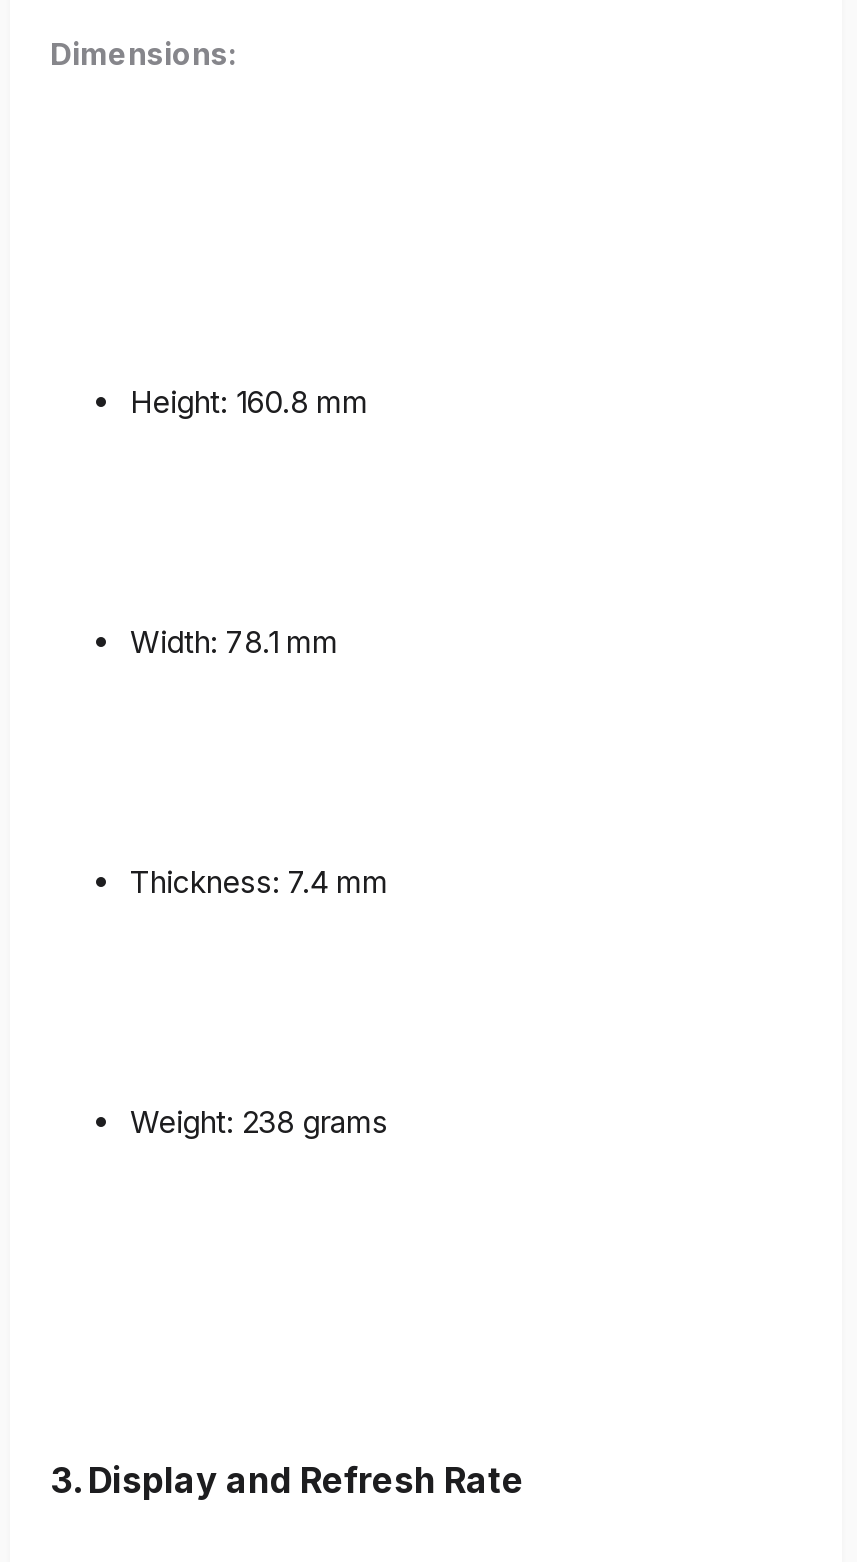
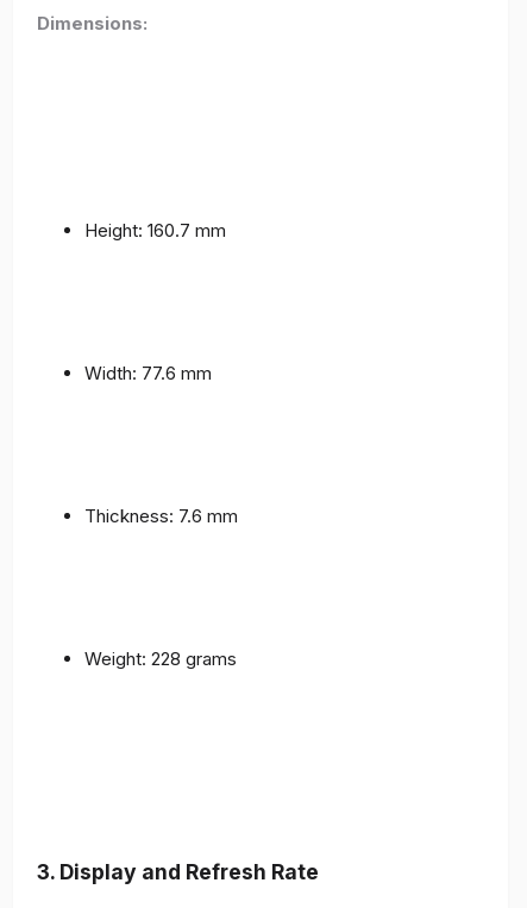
[130,384,368,422] Height: 160.8 mm -> [84,219,226,242] Height: 160.7 mm
[130,624,338,662] Width: 78.1 mm -> [84,362,212,385] Width: 77.6 mm
[130,864,388,902] Thickness: 7.4 mm -> [84,505,238,528] Thickness: 7.6 mm
[130,1104,388,1142] Weight: 238 grams -> [84,648,237,670] Weight: 228 grams

